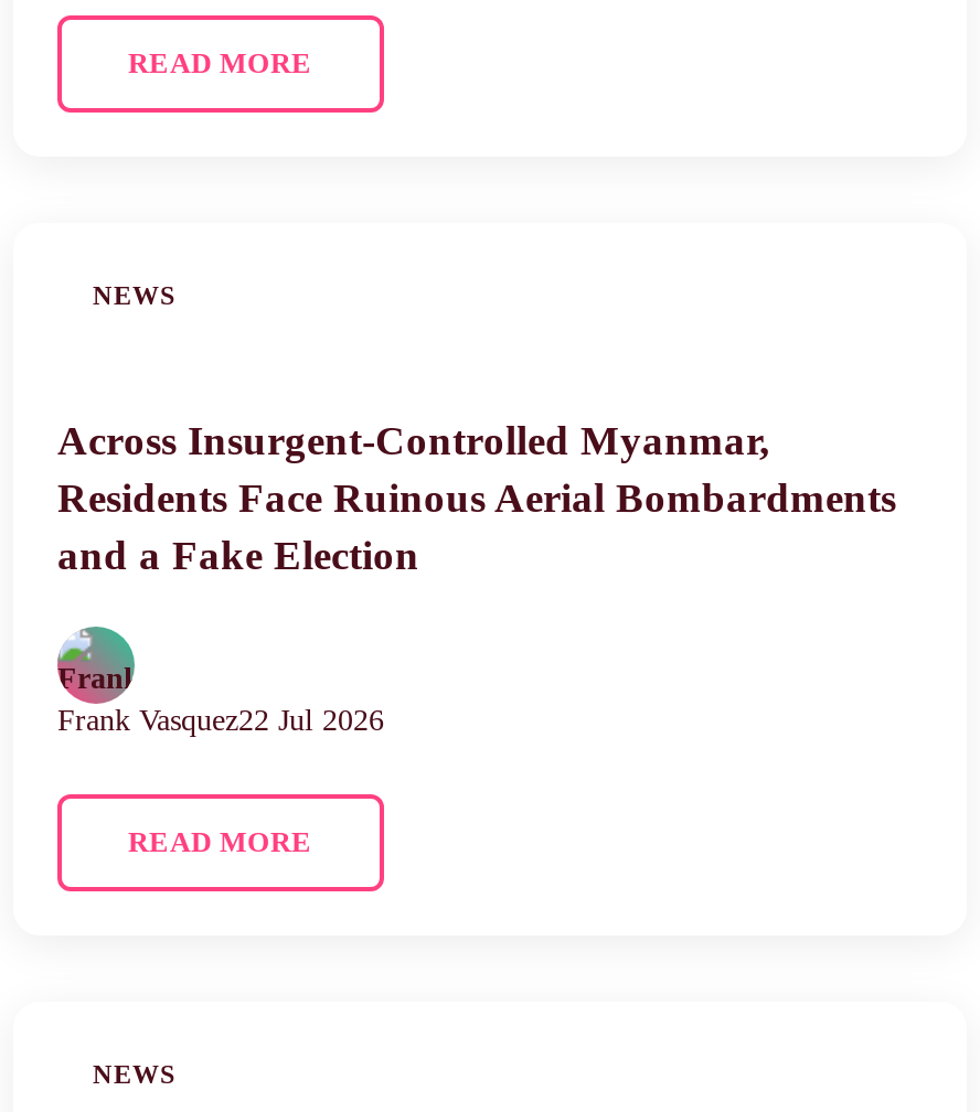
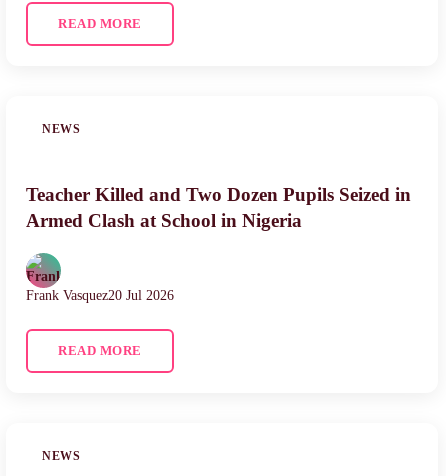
[57,417,896,578] Across Insurgent-Controlled Myanmar, | Residents Face Ruinous Aerial Bombardments | and a Fake Election -> [26,184,411,231] Teacher Killed and Two Dozen Pupils Seized in | Armed Clash at School in Nigeria
[57,703,384,736] Frank Vasquez22 Jul 2026 -> [26,288,174,303] Frank Vasquez20 Jul 2026

